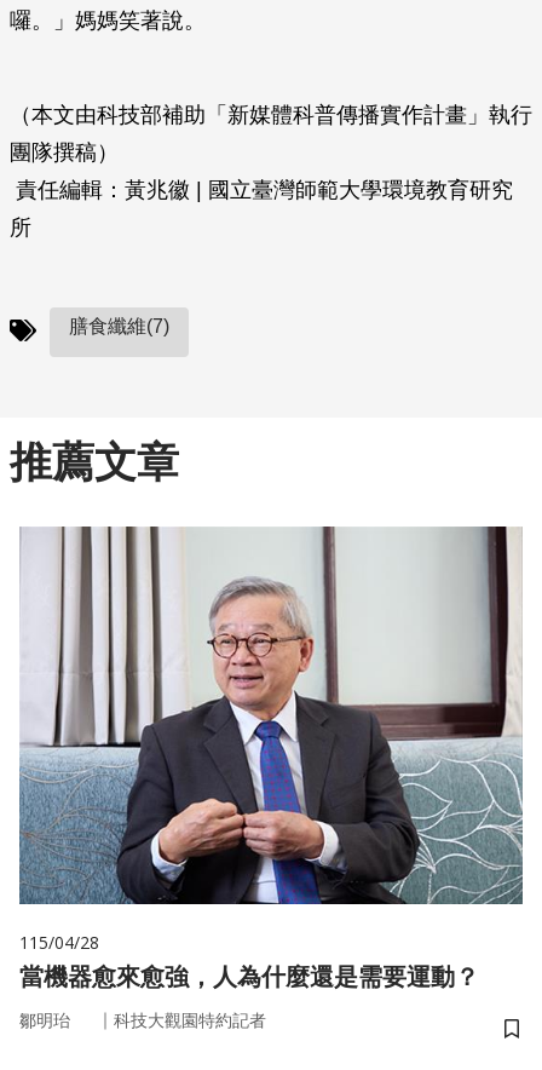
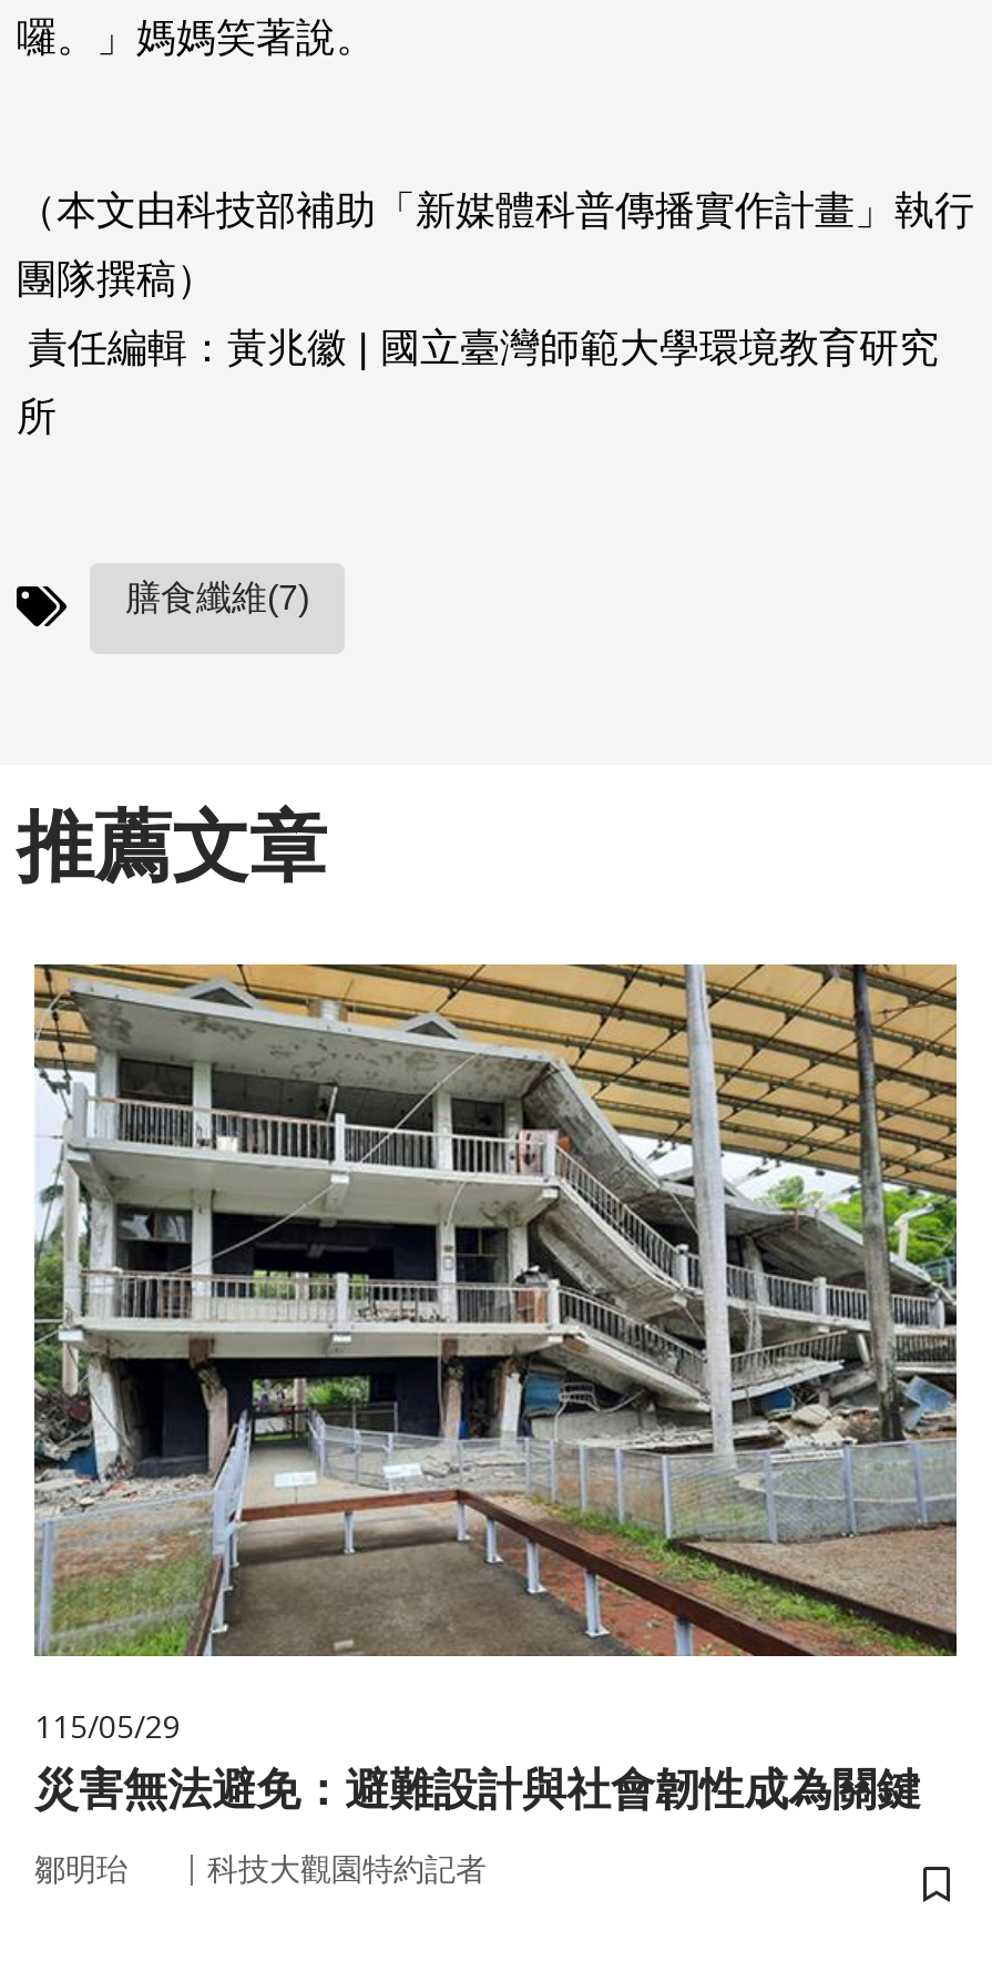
[18,525,523,990] [image] | 115/04/28 | 當機器愈來愈強，人為什麼還是需要運動？ -> [32,962,959,1814] [image] | 115/05/29 | 災害無法避免：避難設計與社會韌性成為關鍵

